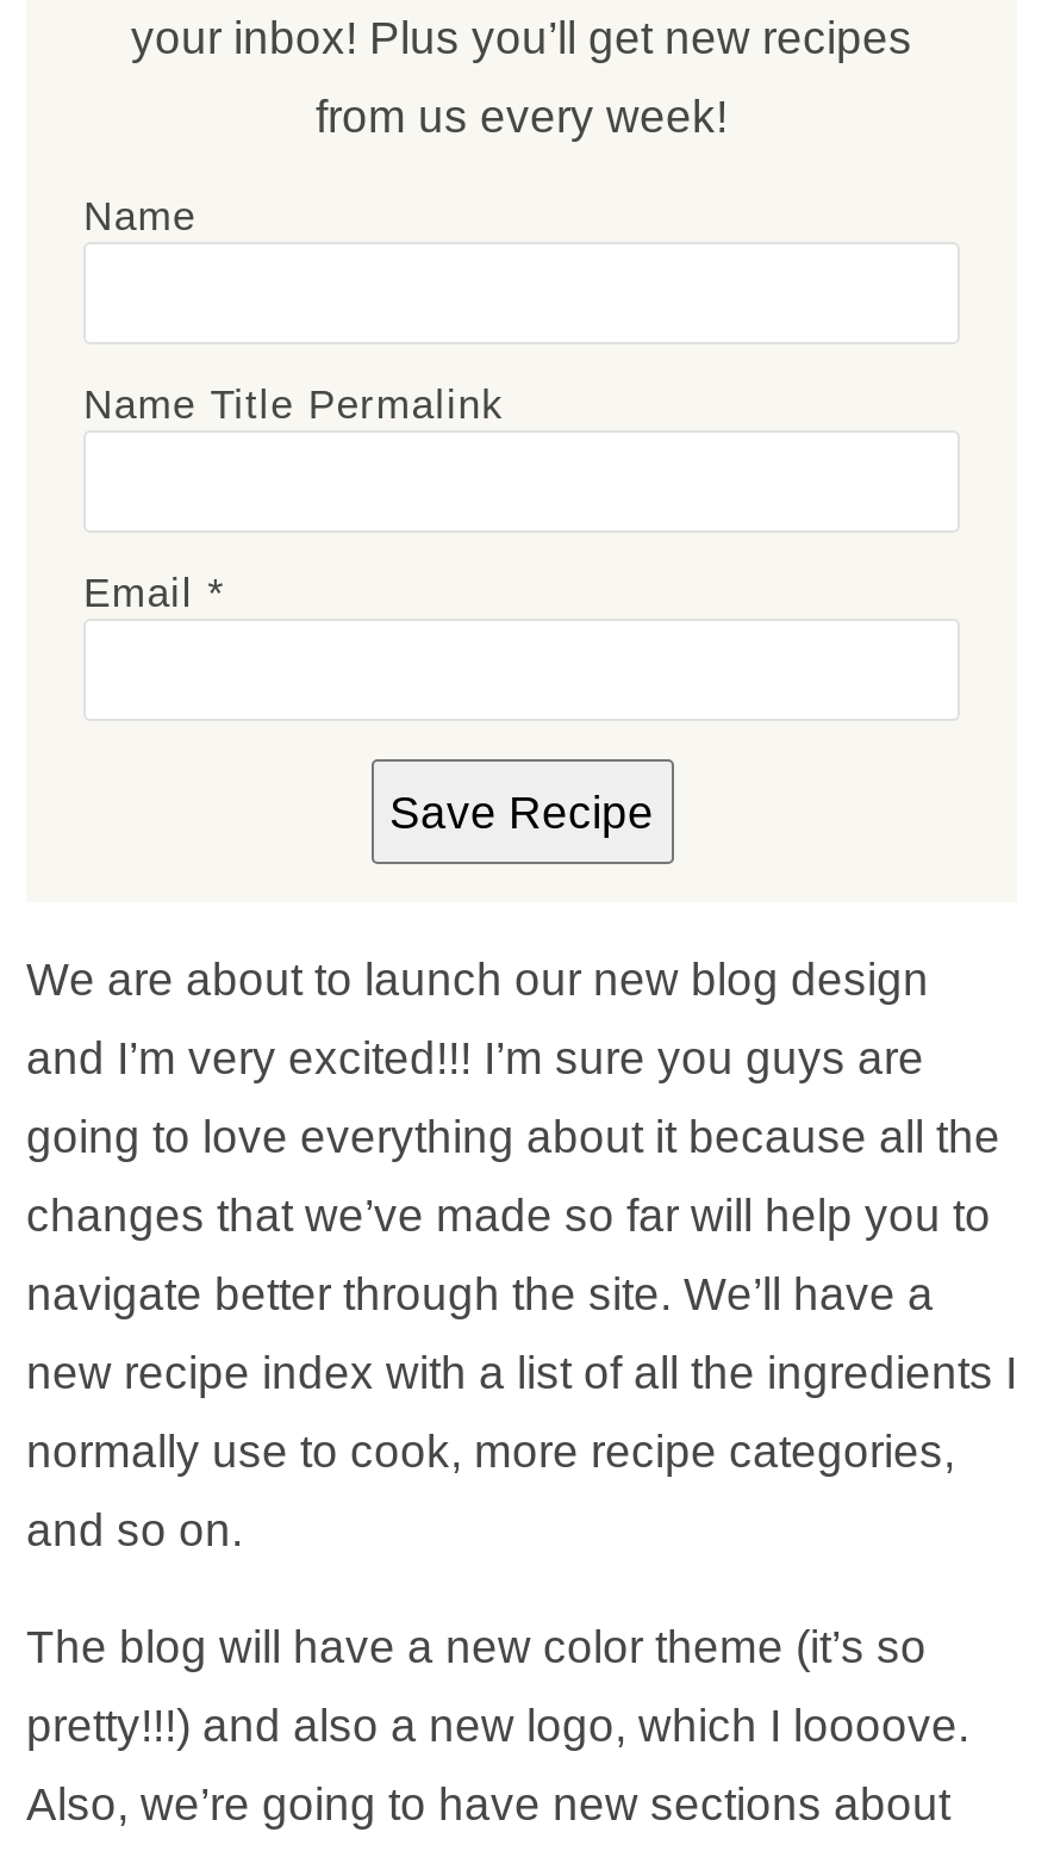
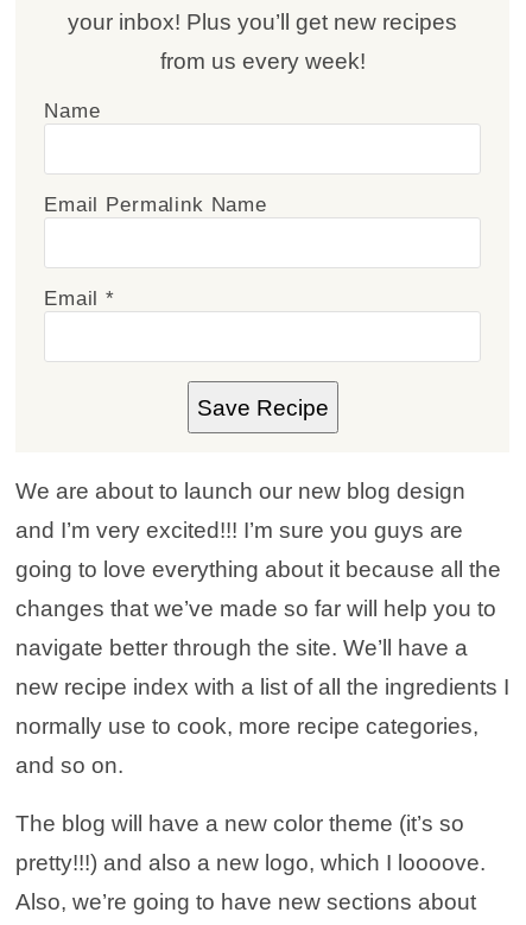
[83,383,505,428] Name Title Permalink -> [44,194,267,216] Email Permalink Name

